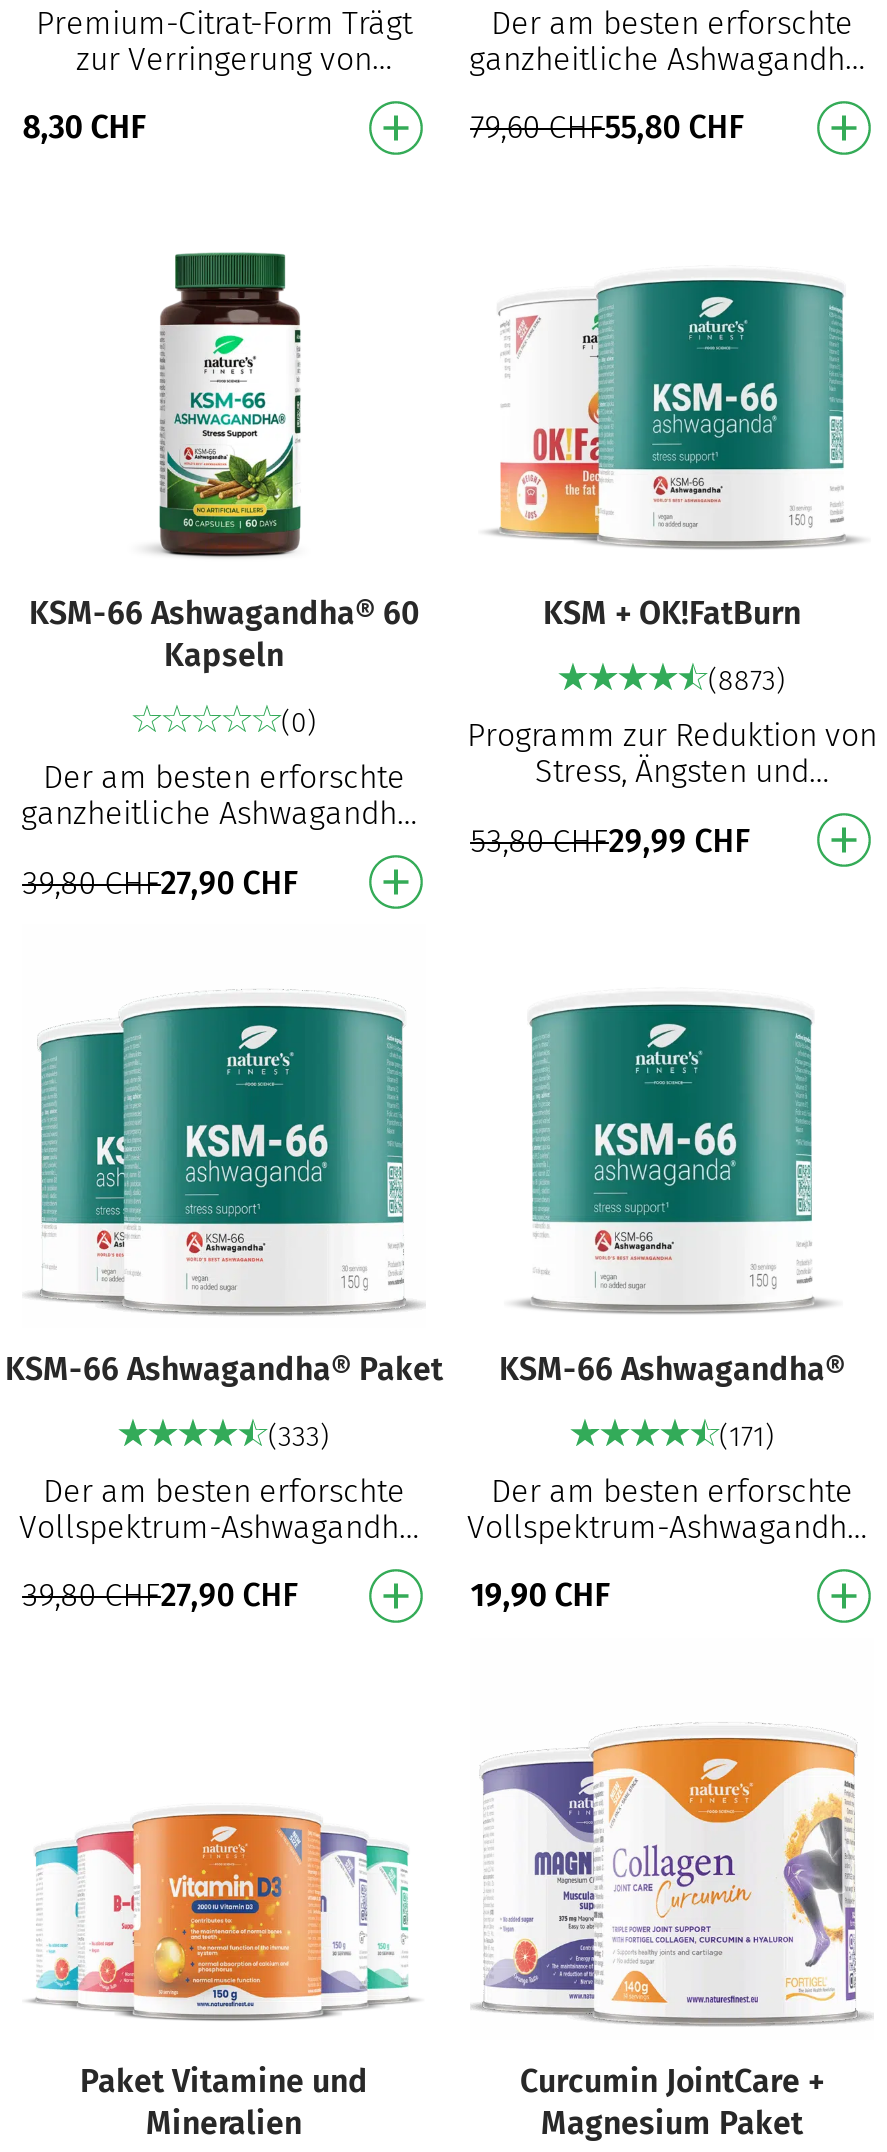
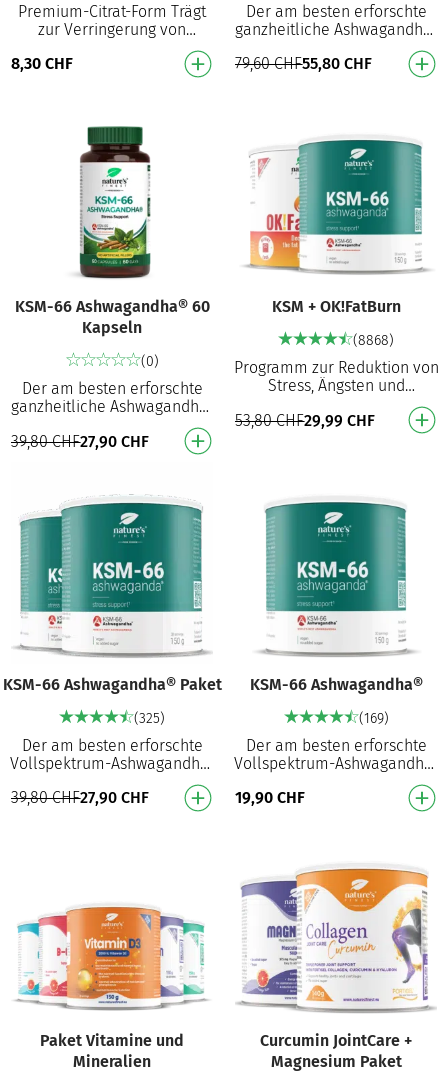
[708,664,786,698] (8873) -> [353,332,394,349] (8868)
[268,1420,330,1454] (333) -> [134,710,165,727] (325)
[719,1420,775,1454] (171) -> [358,710,388,727] (169)

